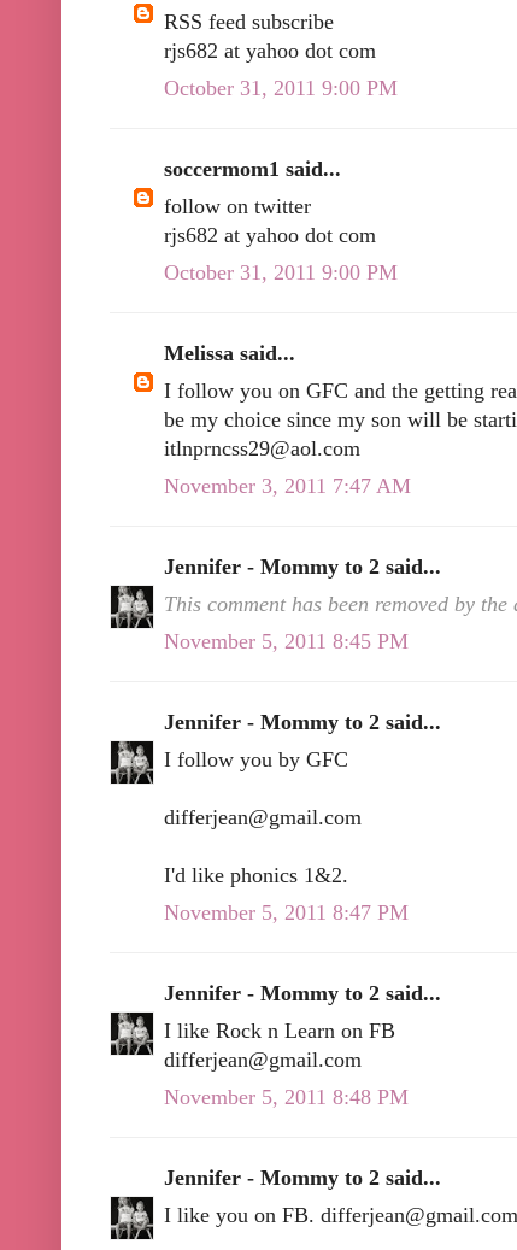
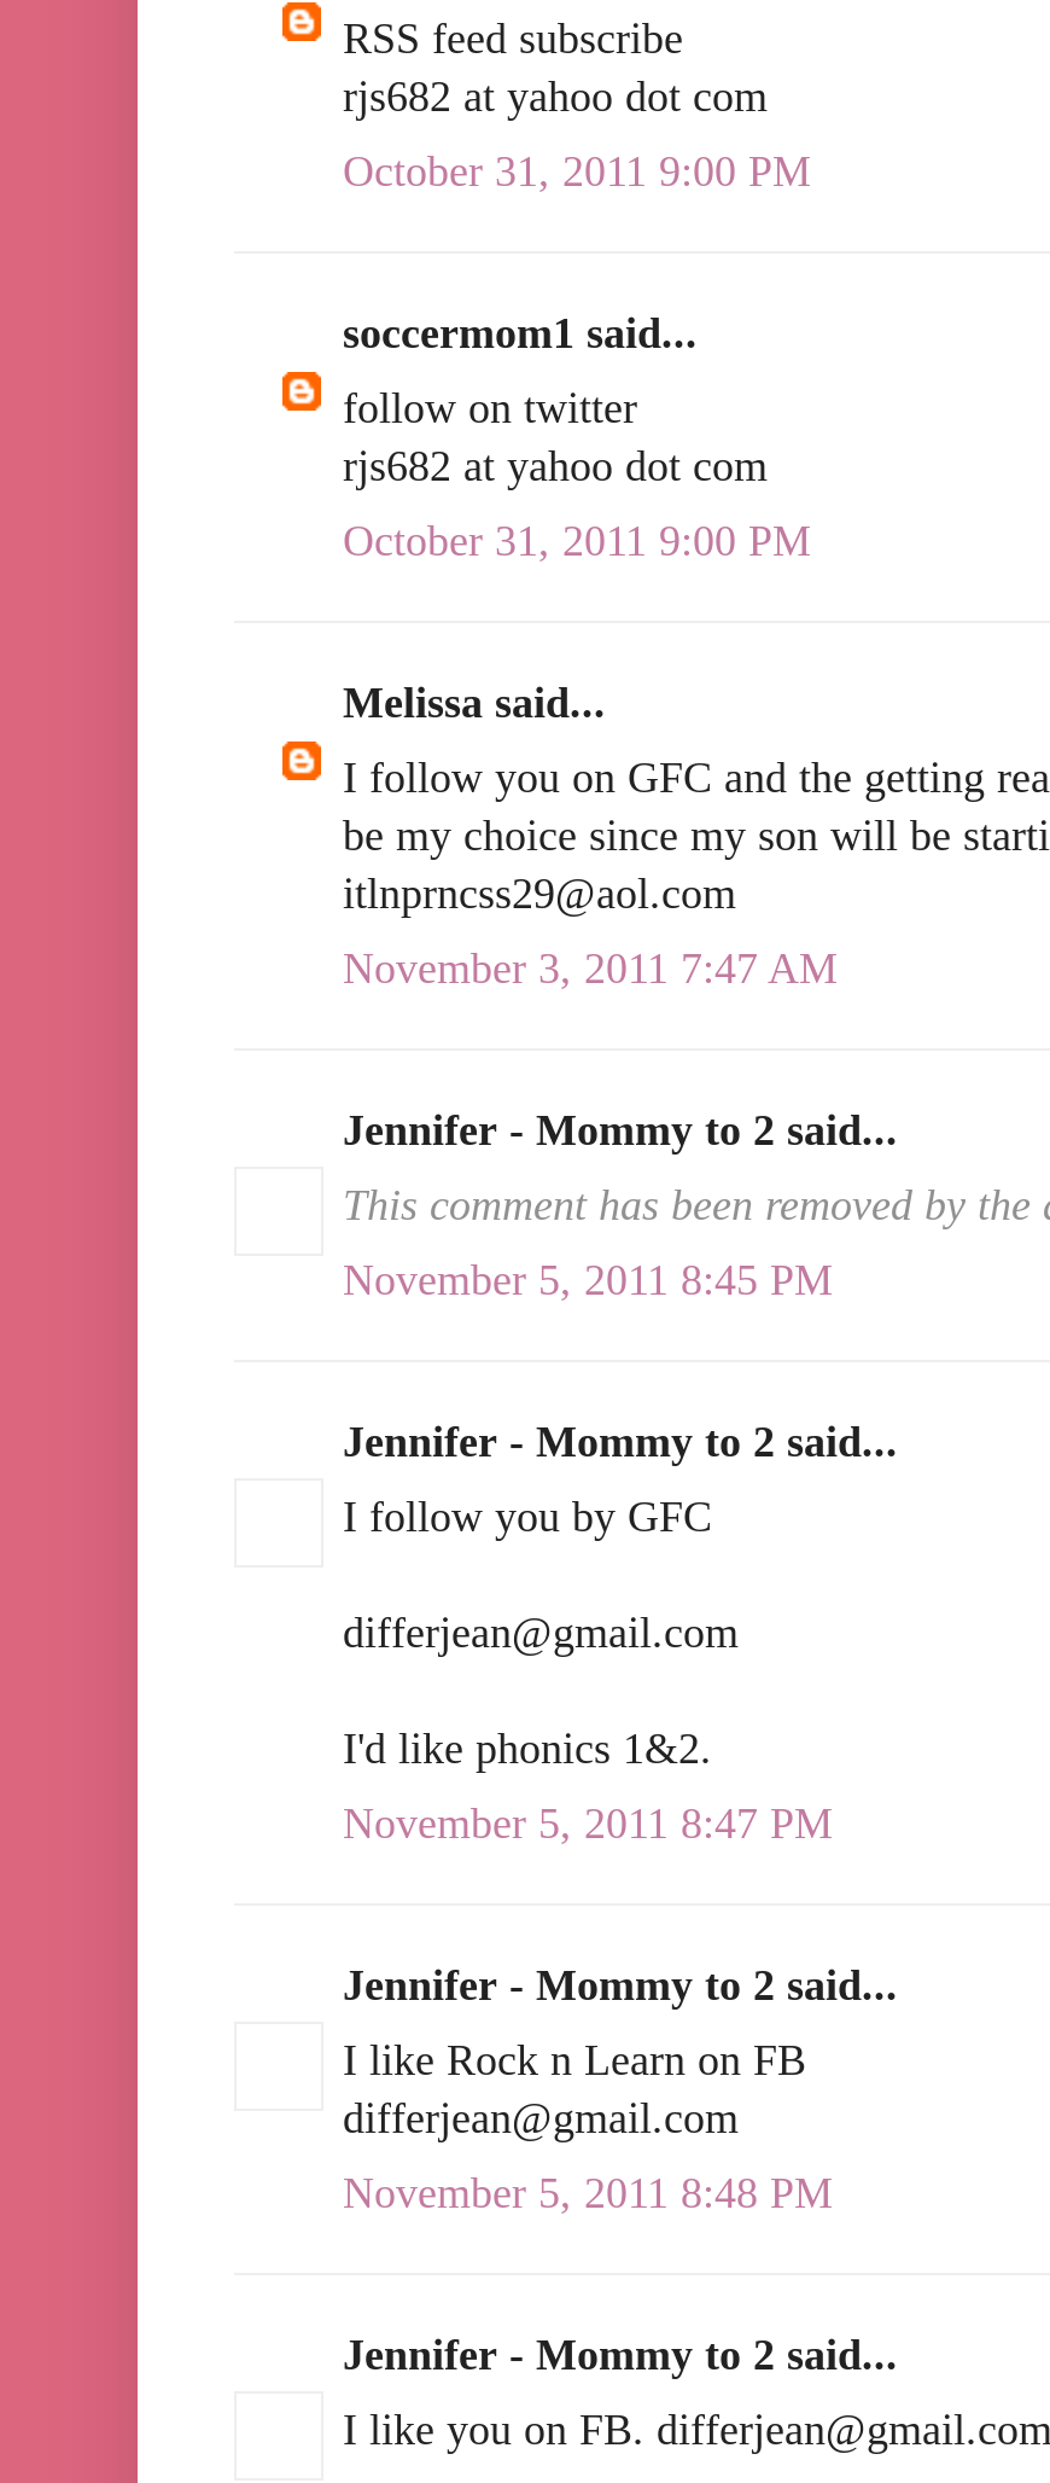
[110,585,154,629] [image] -> none
[110,740,154,785] [image] -> none
[110,1011,154,1056] [image] -> none
[110,1196,154,1240] [image] -> none

